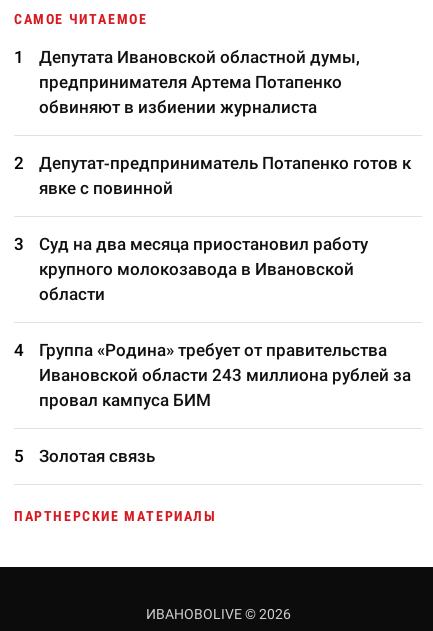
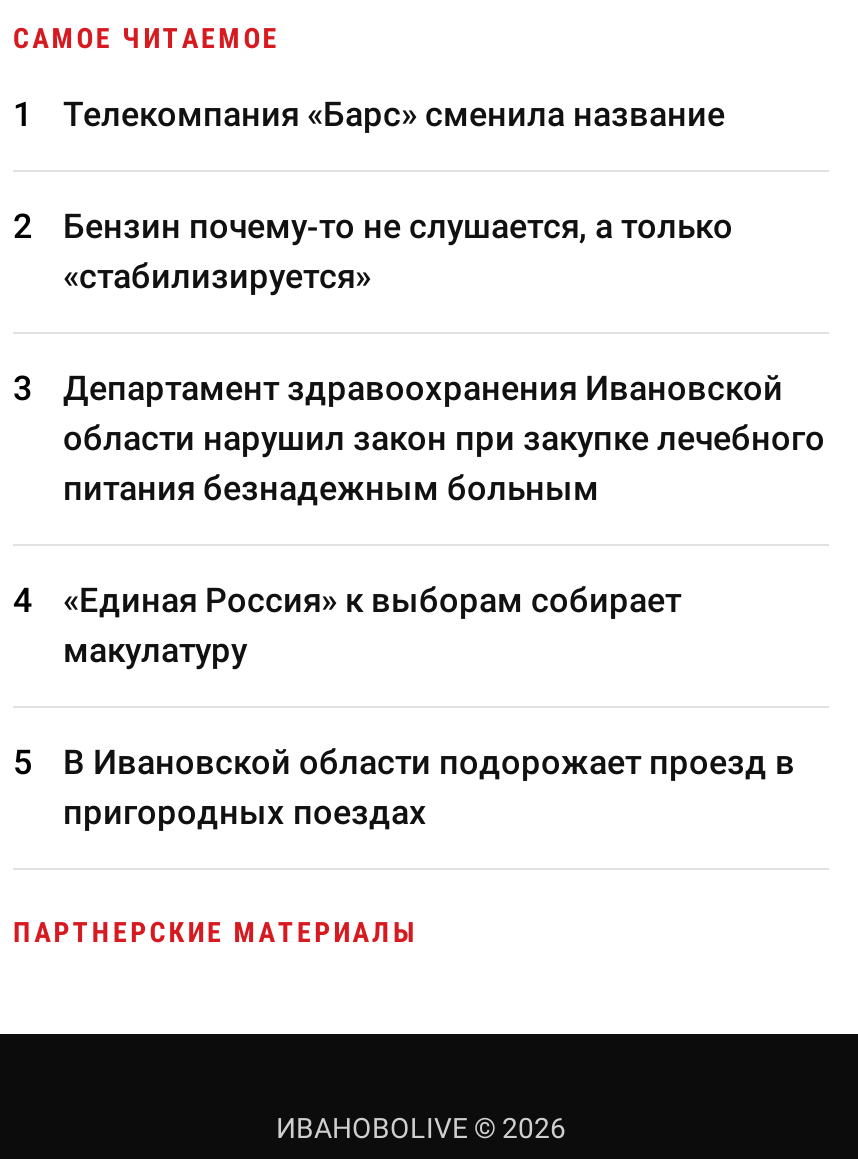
[39,47,360,117] Депутата Ивановской областной думы, | предпринимателя Артема Потапенко | обвиняют в избиении журналиста -> [63,94,725,134] Телекомпания «Барс» сменила название
[39,153,411,198] Депутат-предприниматель Потапенко готов к | явке с повинной -> [63,206,733,296] Бензин почему-то не слушается, а только | «стабилизируется»
[39,234,368,304] Суд на два месяца приостановил работу | крупного молокозавода в Ивановской | области -> [63,368,825,508] Департамент здравоохранения Ивановской | области нарушил закон при закупке лечебного | питания безнадежным больным
[39,340,411,410] Группа «Родина» требует от правительства | Ивановской области 243 миллиона рублей за | провал кампуса БИМ -> [63,580,681,670] «Единая Россия» к выборам собирает | макулатуру
[39,446,155,466] Золотая связь -> [63,742,795,832] В Ивановской области подорожает проезд в | пригородных поездах

